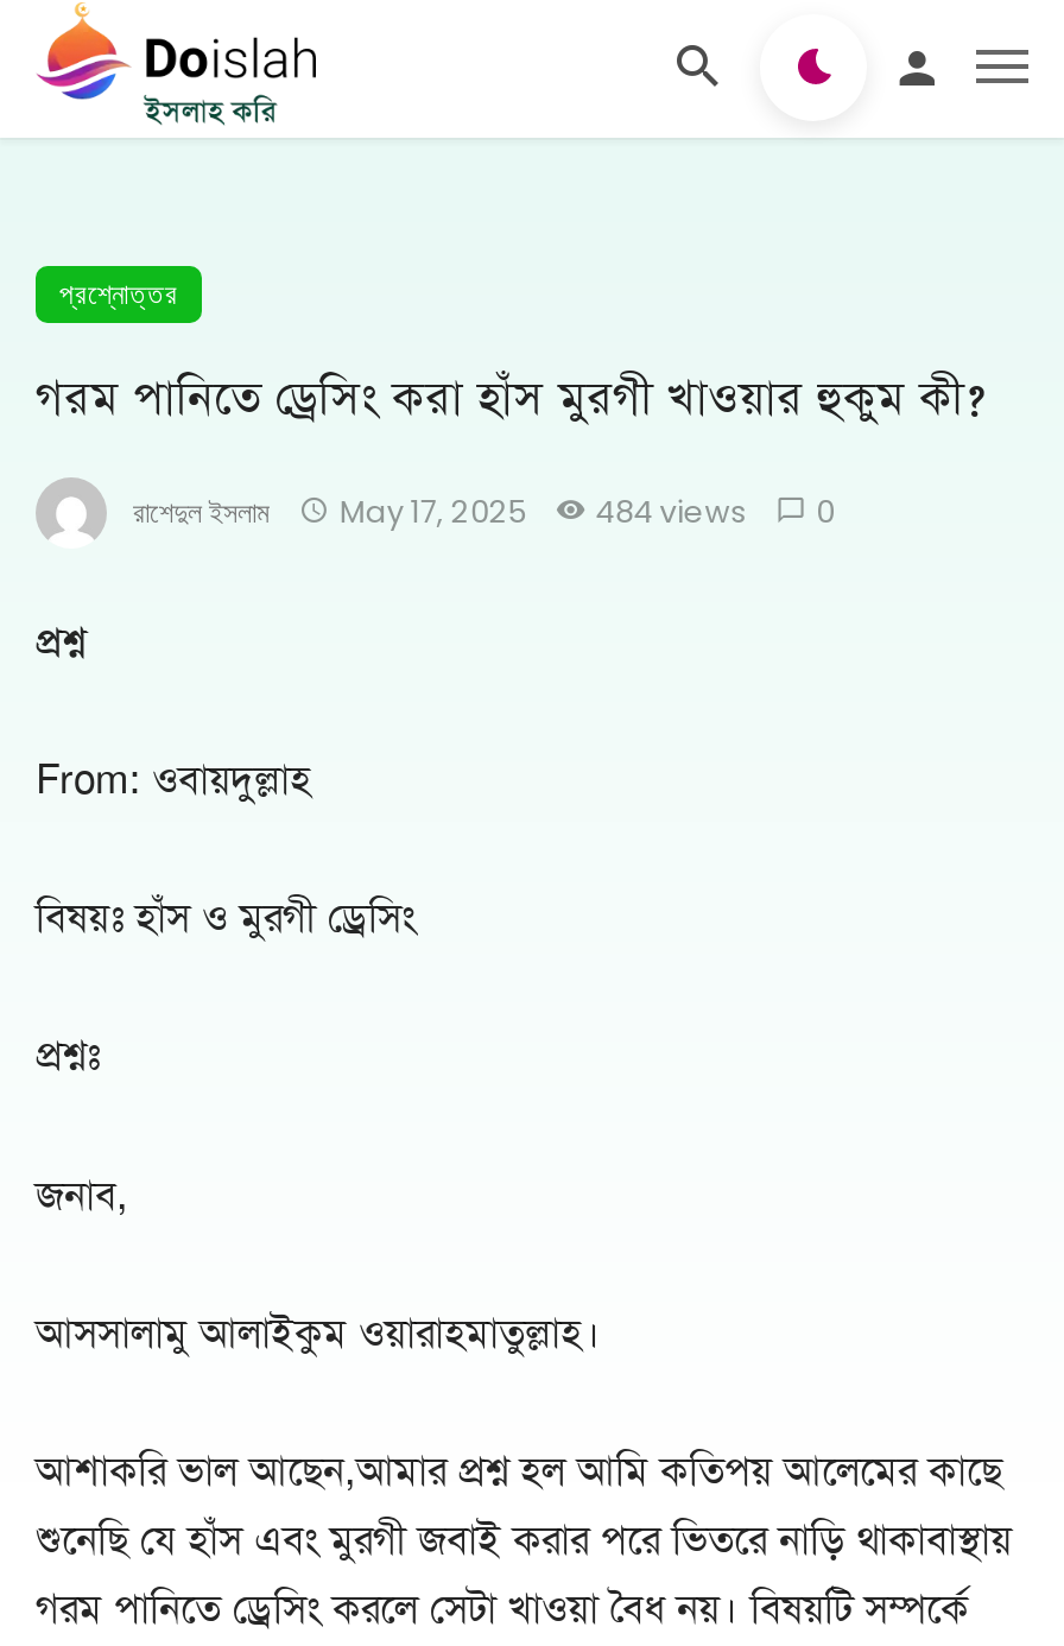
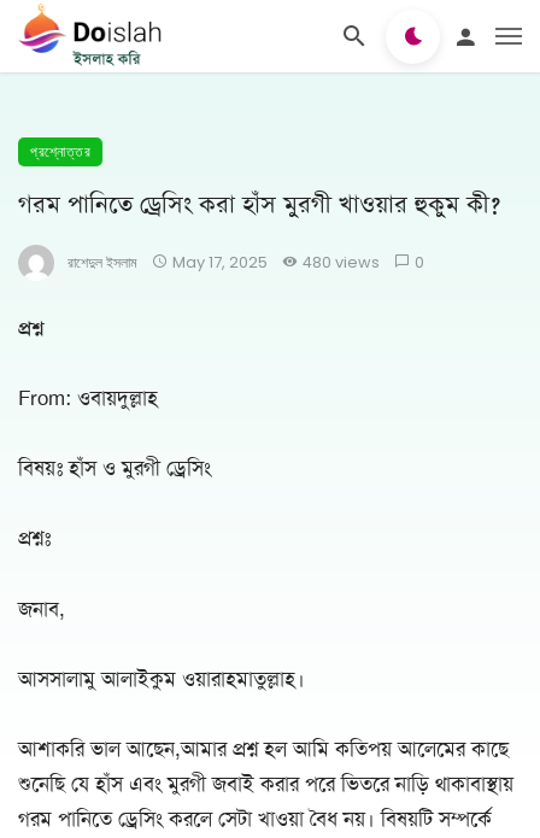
[133,490,835,531] রাশেদুল ইসলাম May 17, 2025 484 views 0 -> [67,251,424,272] রাশেদুল ইসলাম May 17, 2025 480 views 0

